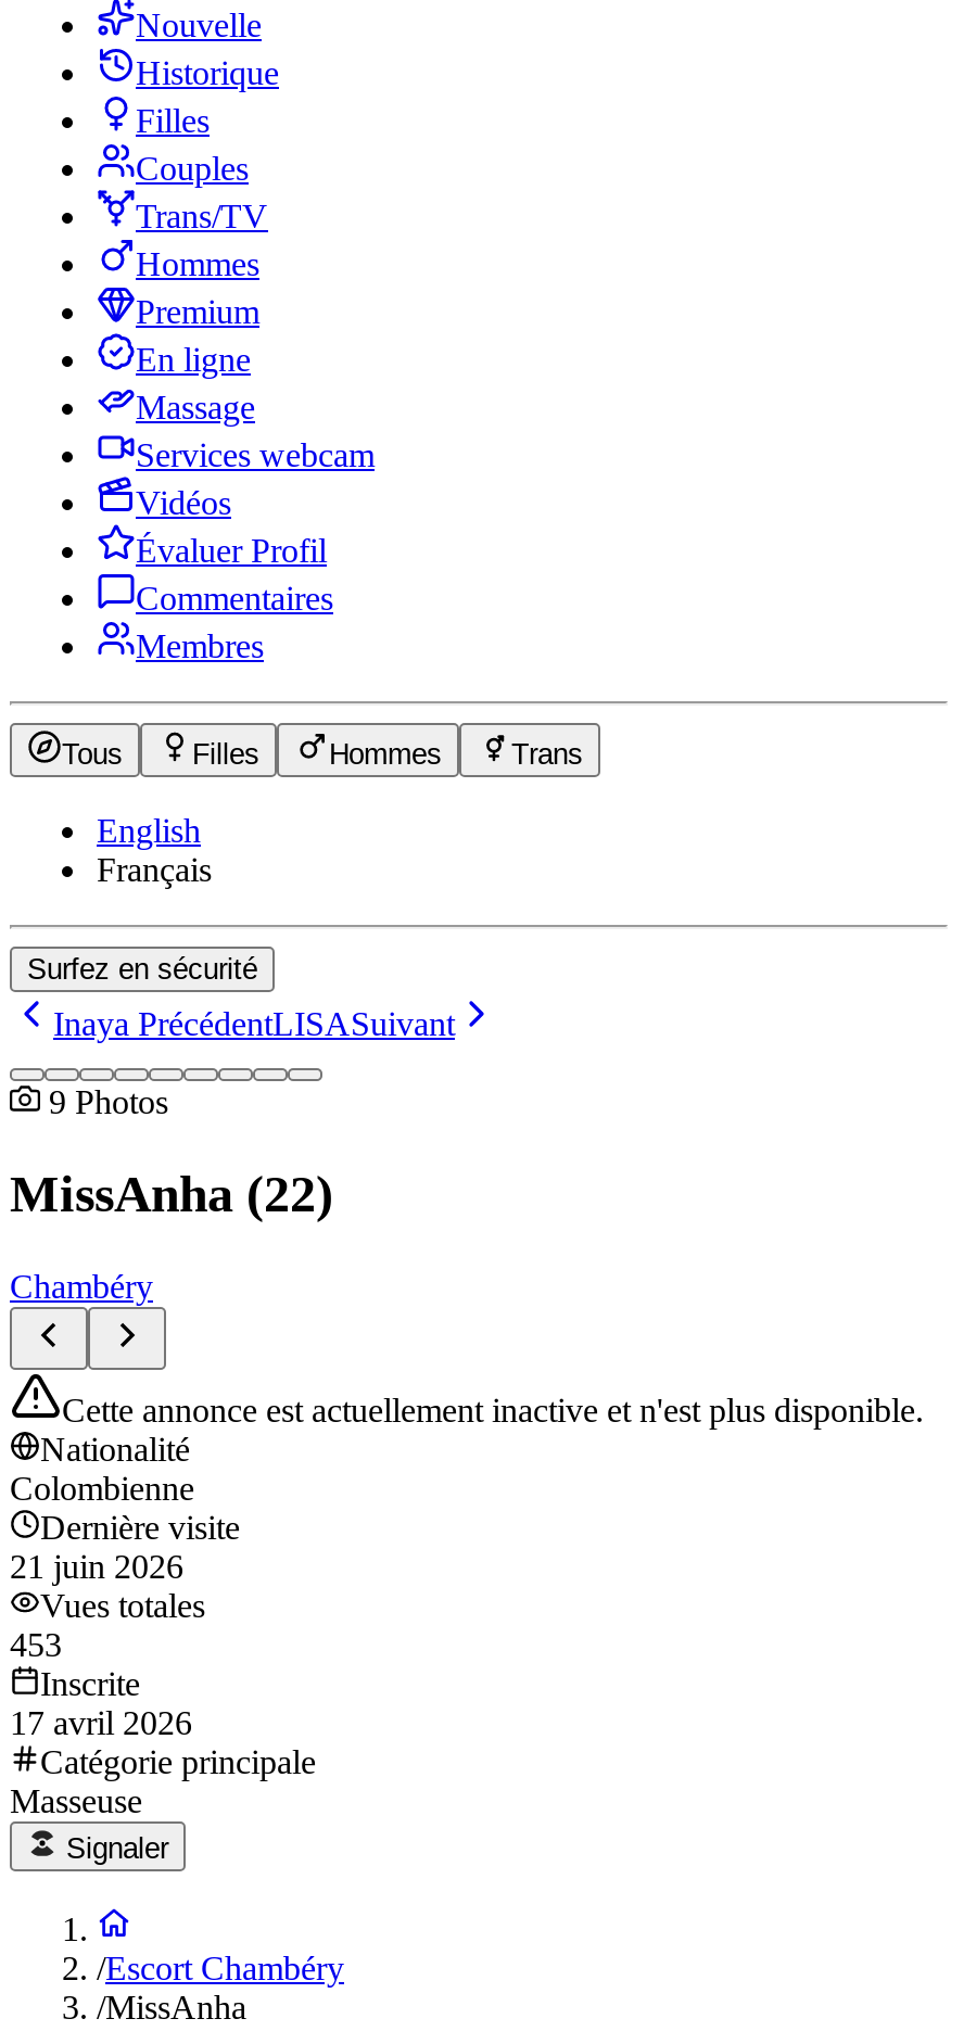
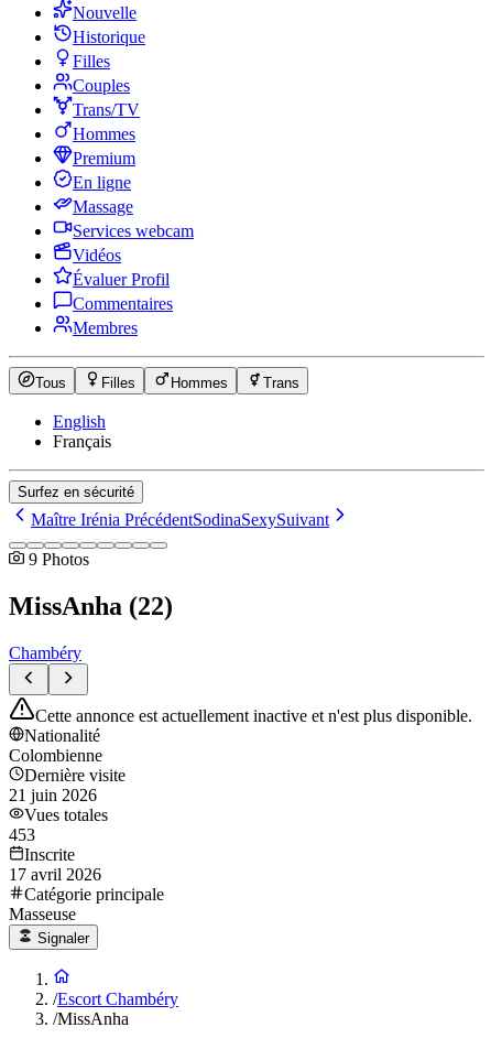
[53,1005,455,1042] Inaya PrécédentLISA Suivant -> [31,510,329,529] Maître Irénia PrécédentSodinaSexy Suivant

